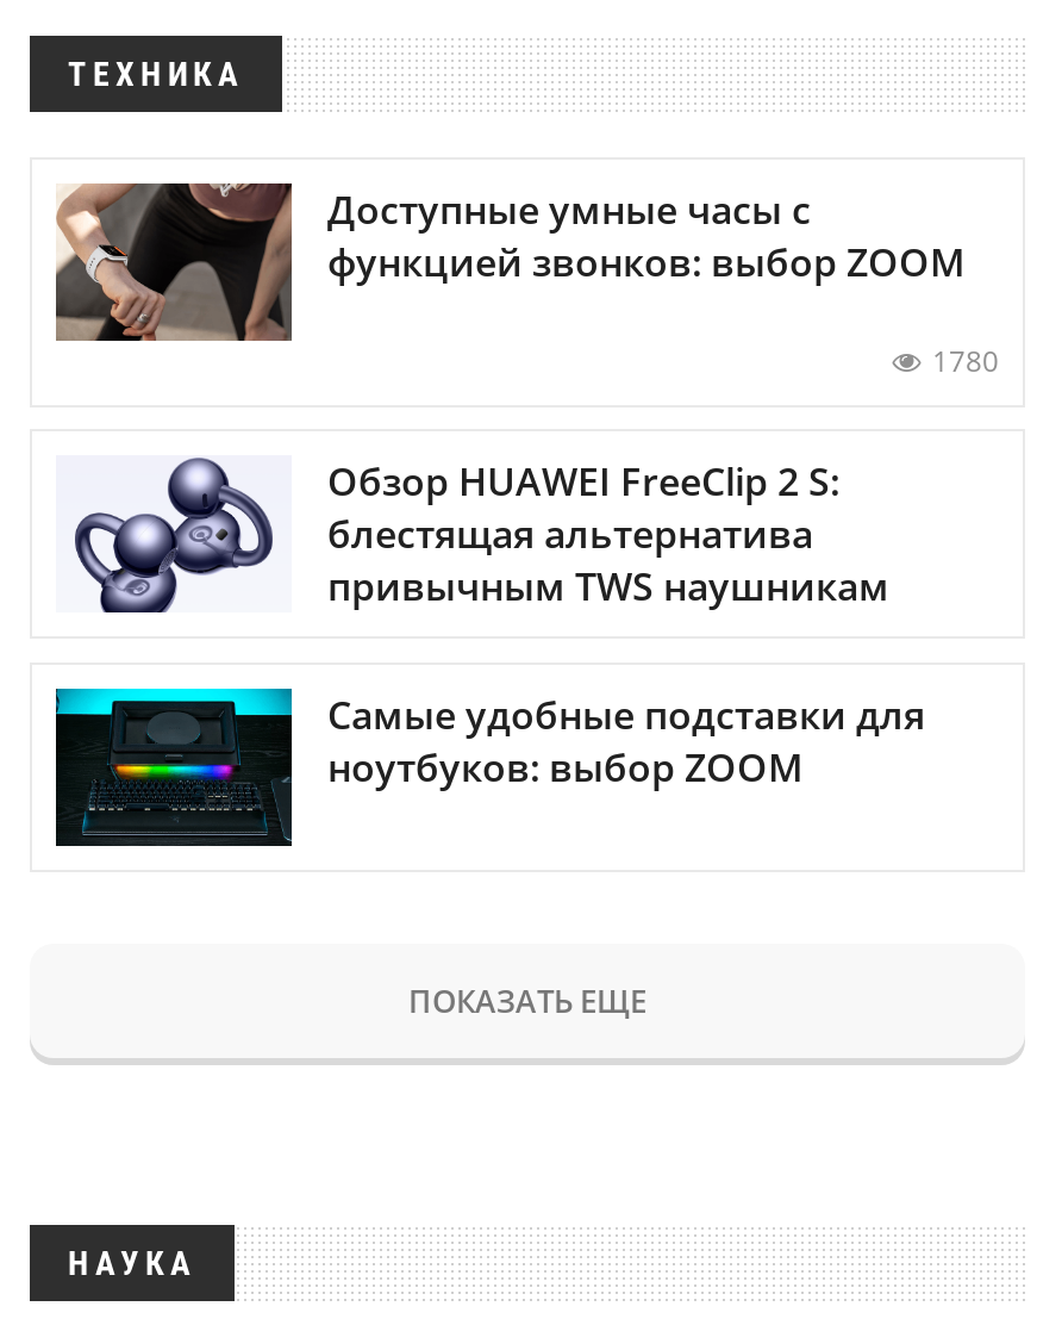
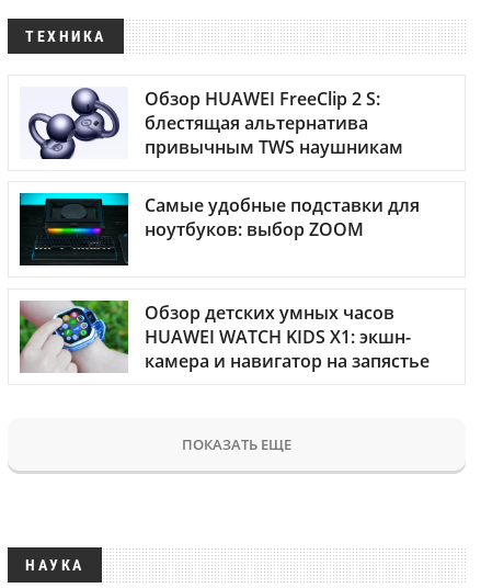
[54,181,999,382] [image] | Доступные умные часы с | функцией звонков: выбор ZOOM | 1780 -> none
moved [70,456,925,792] -> [26,87,420,242]: [image] | Обзор HUAWEI FreeClip 2 S: | блестящая альтернатива | привычным TWS наушникам | Самые удобные подставки для | ноутбуков: выбор ZOOM
none -> [19,299,430,374] [image] | Обзор детских умных часов | HUAWEI WATCH KIDS X1: экшн- | камера и навигатор на запястье

